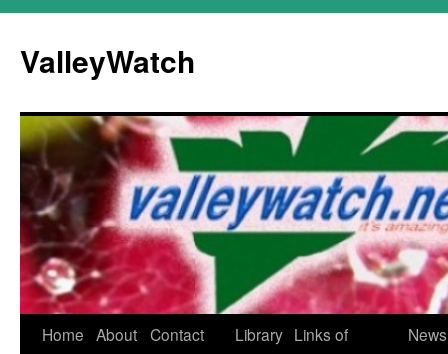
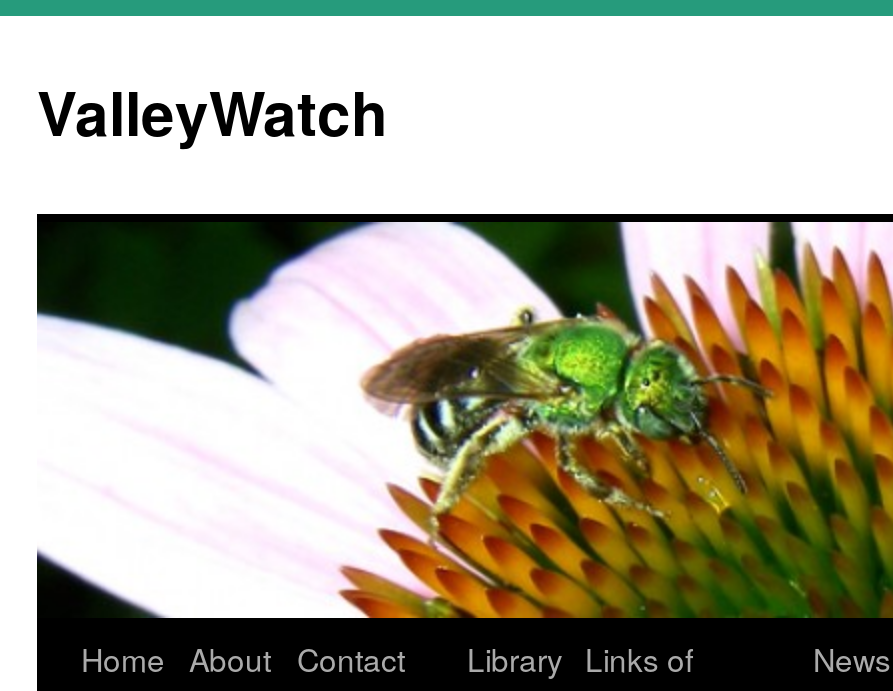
[19,115,445,315] [image] -> [35,220,887,620] [image]

